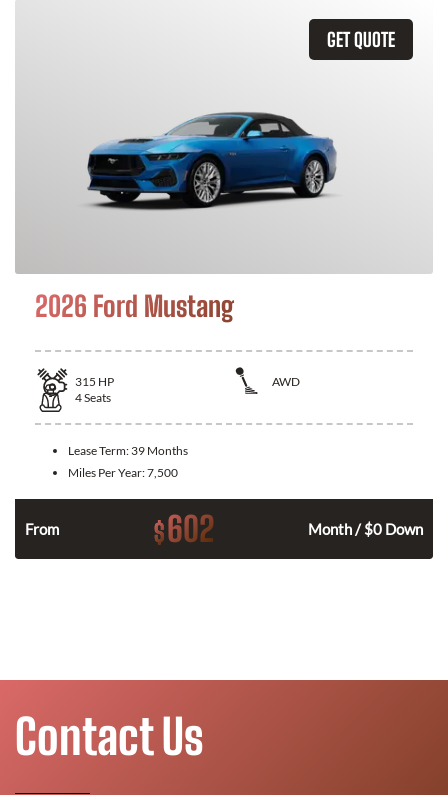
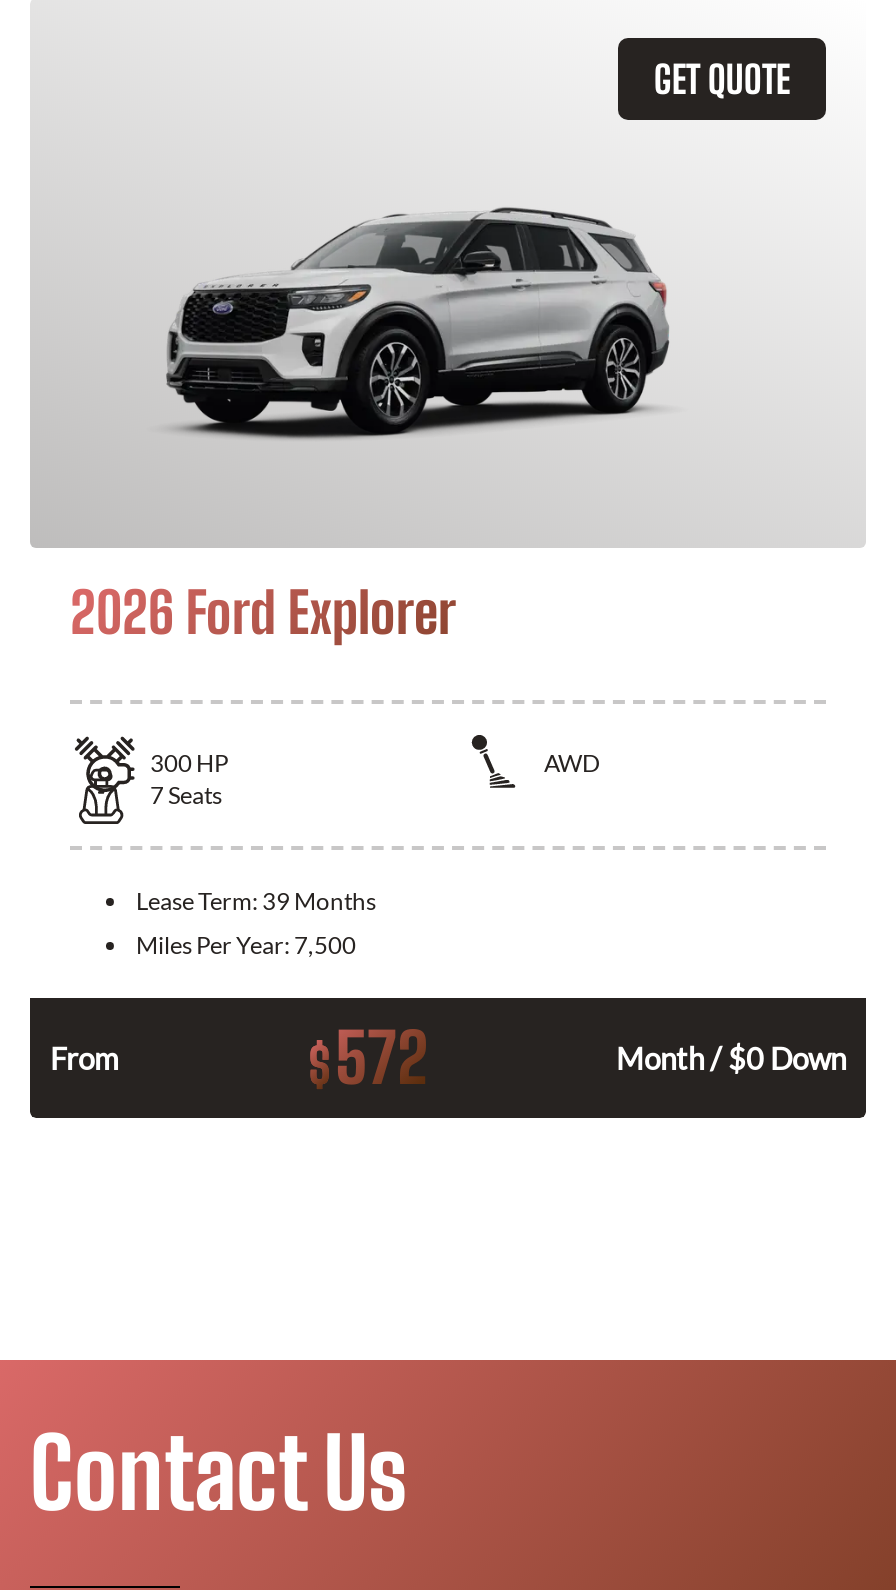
[84,104,337,219] [image] -> [164,206,672,440] [image]
[35,289,234,323] 2026 Ford Mustang -> [70,578,456,646] 2026 Ford Explorer
[75,374,114,389] 315 HP -> [150,748,228,778] 300 HP
[75,390,111,405] 4 Seats -> [150,780,222,810] 7 Seats
[154,509,215,549] $ 602 -> [309,1018,429,1098] $ 572

